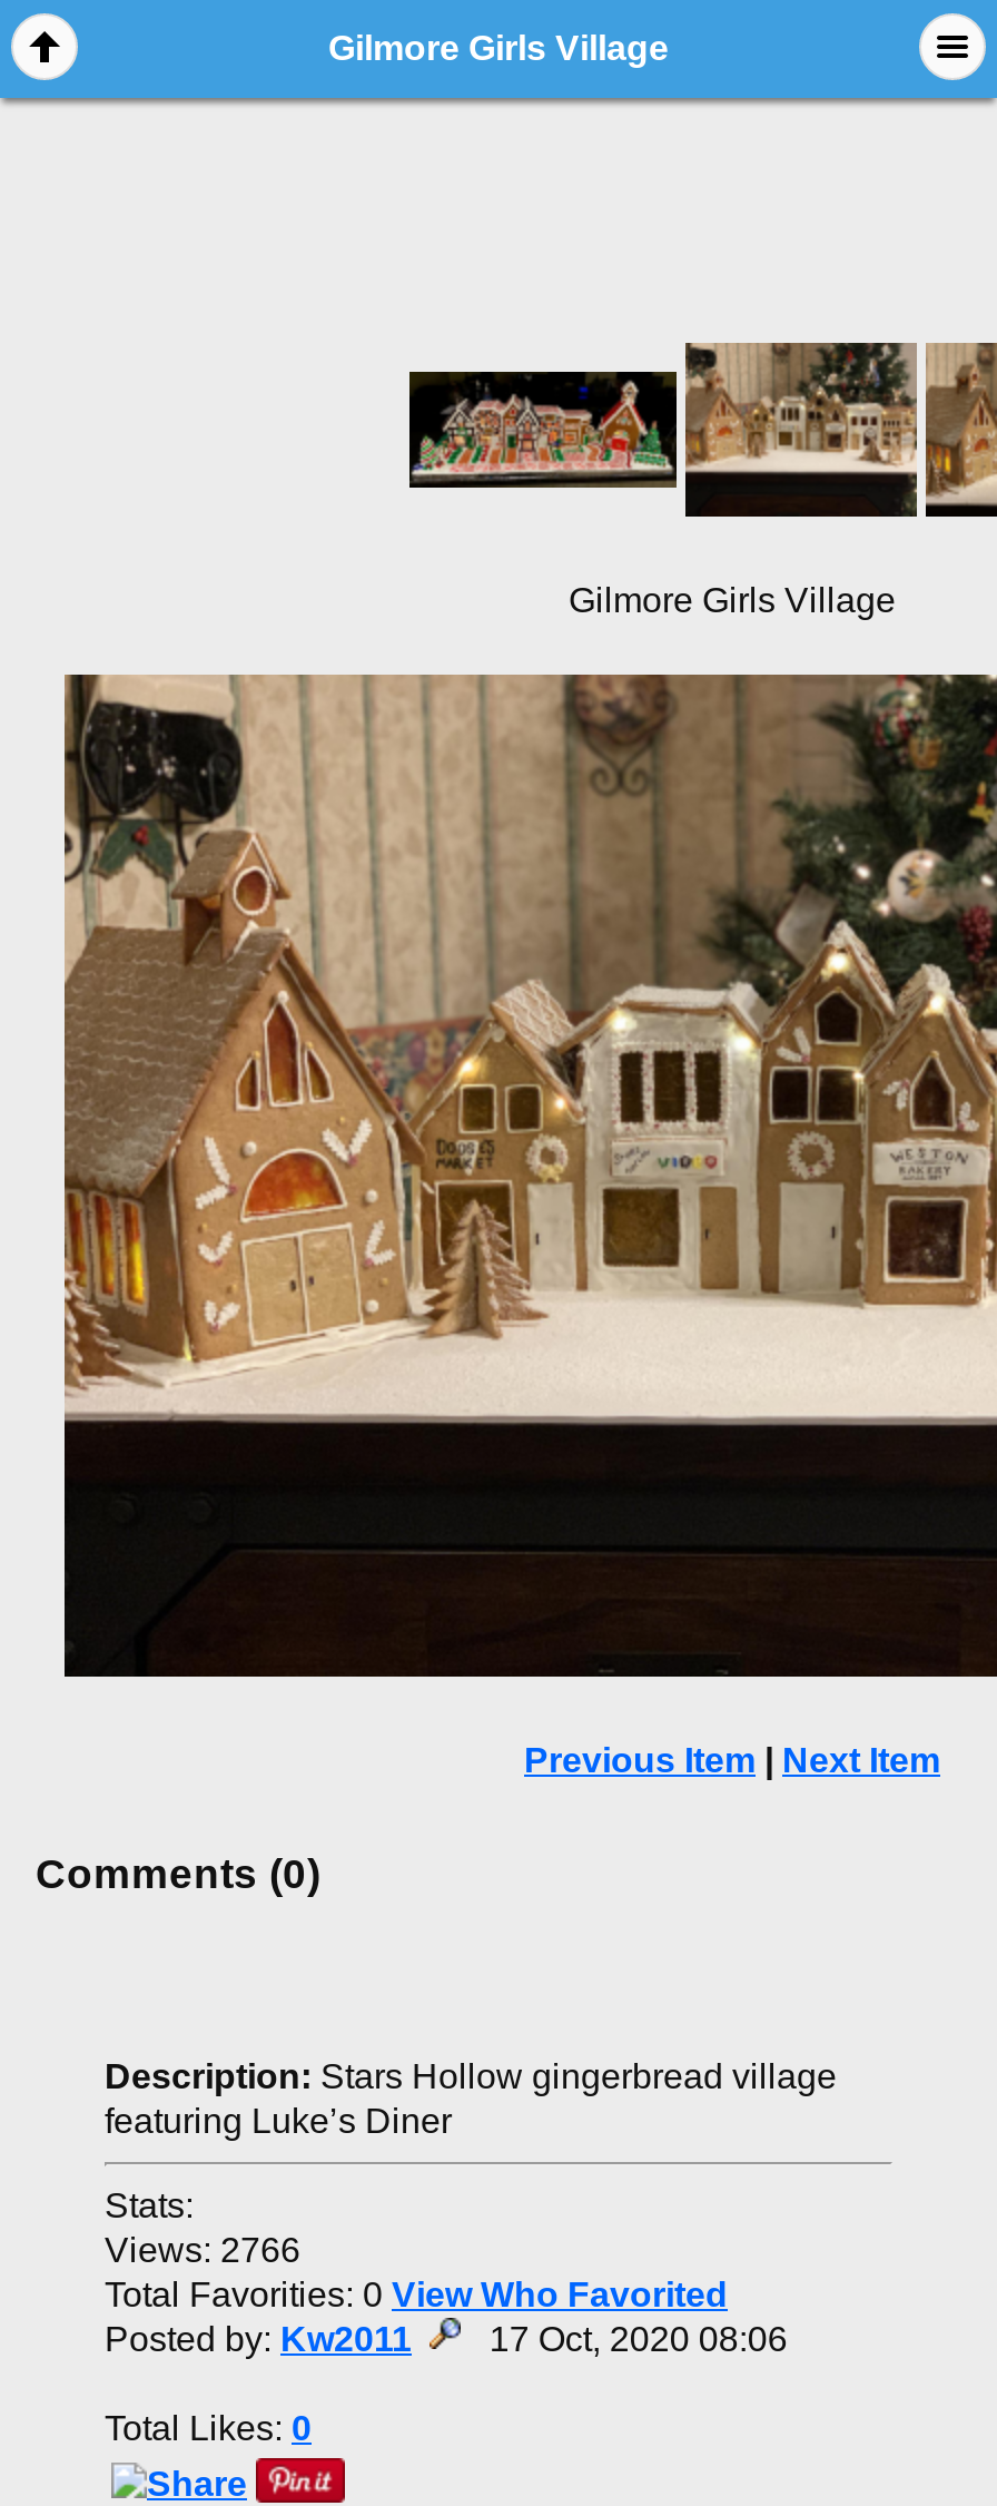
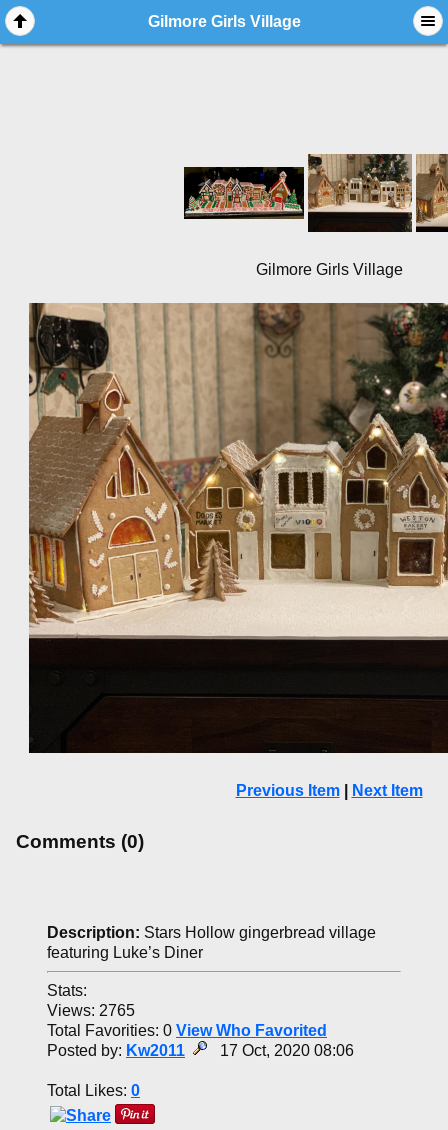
[105,2231,300,2269] Views: 2766 -> [47,1002,135,1019] Views: 2765

